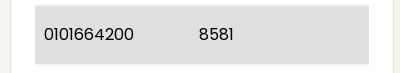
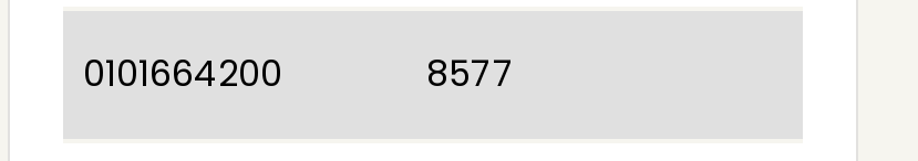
[199,23,234,46] 8581 -> [426,49,515,99] 8577

